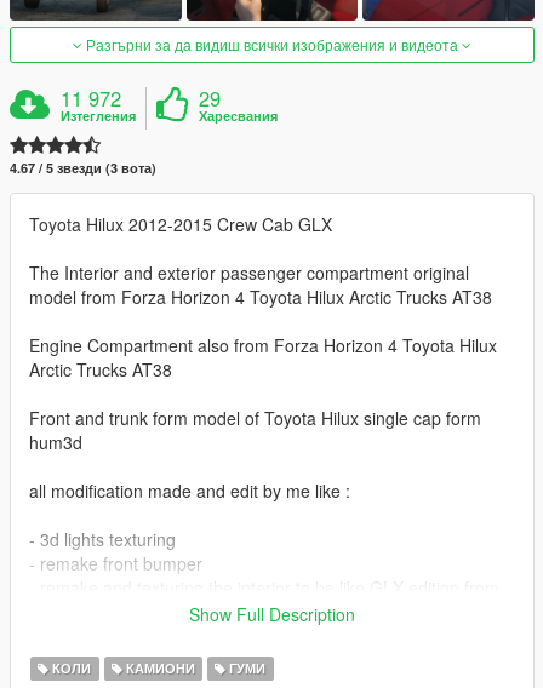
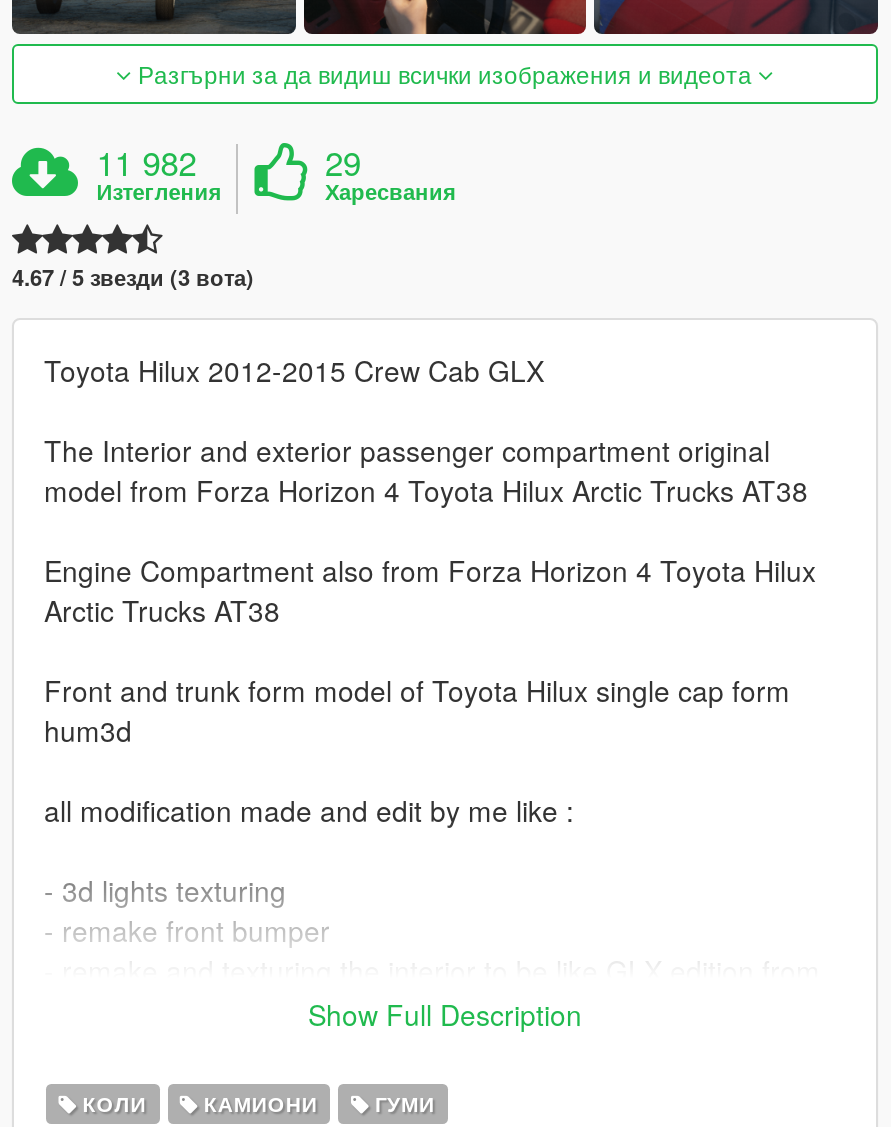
[61,83,121,113] 11 972 -> [96,138,196,186] 11 982

